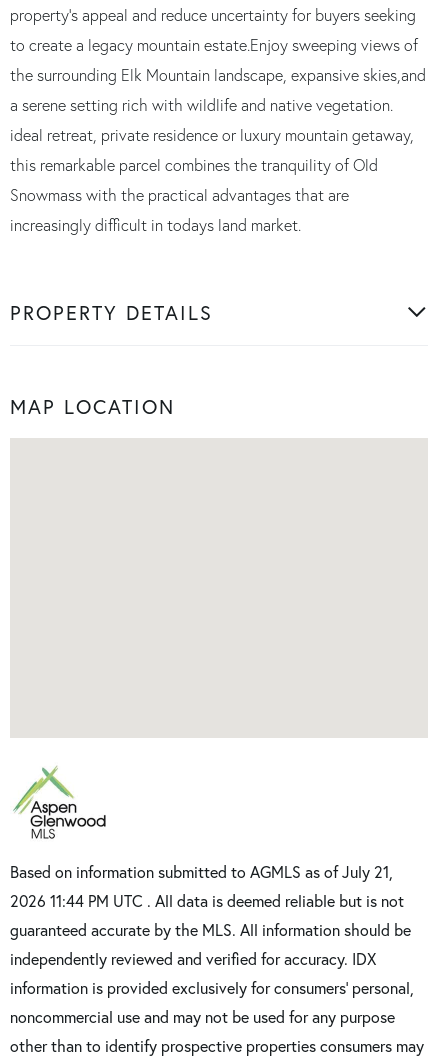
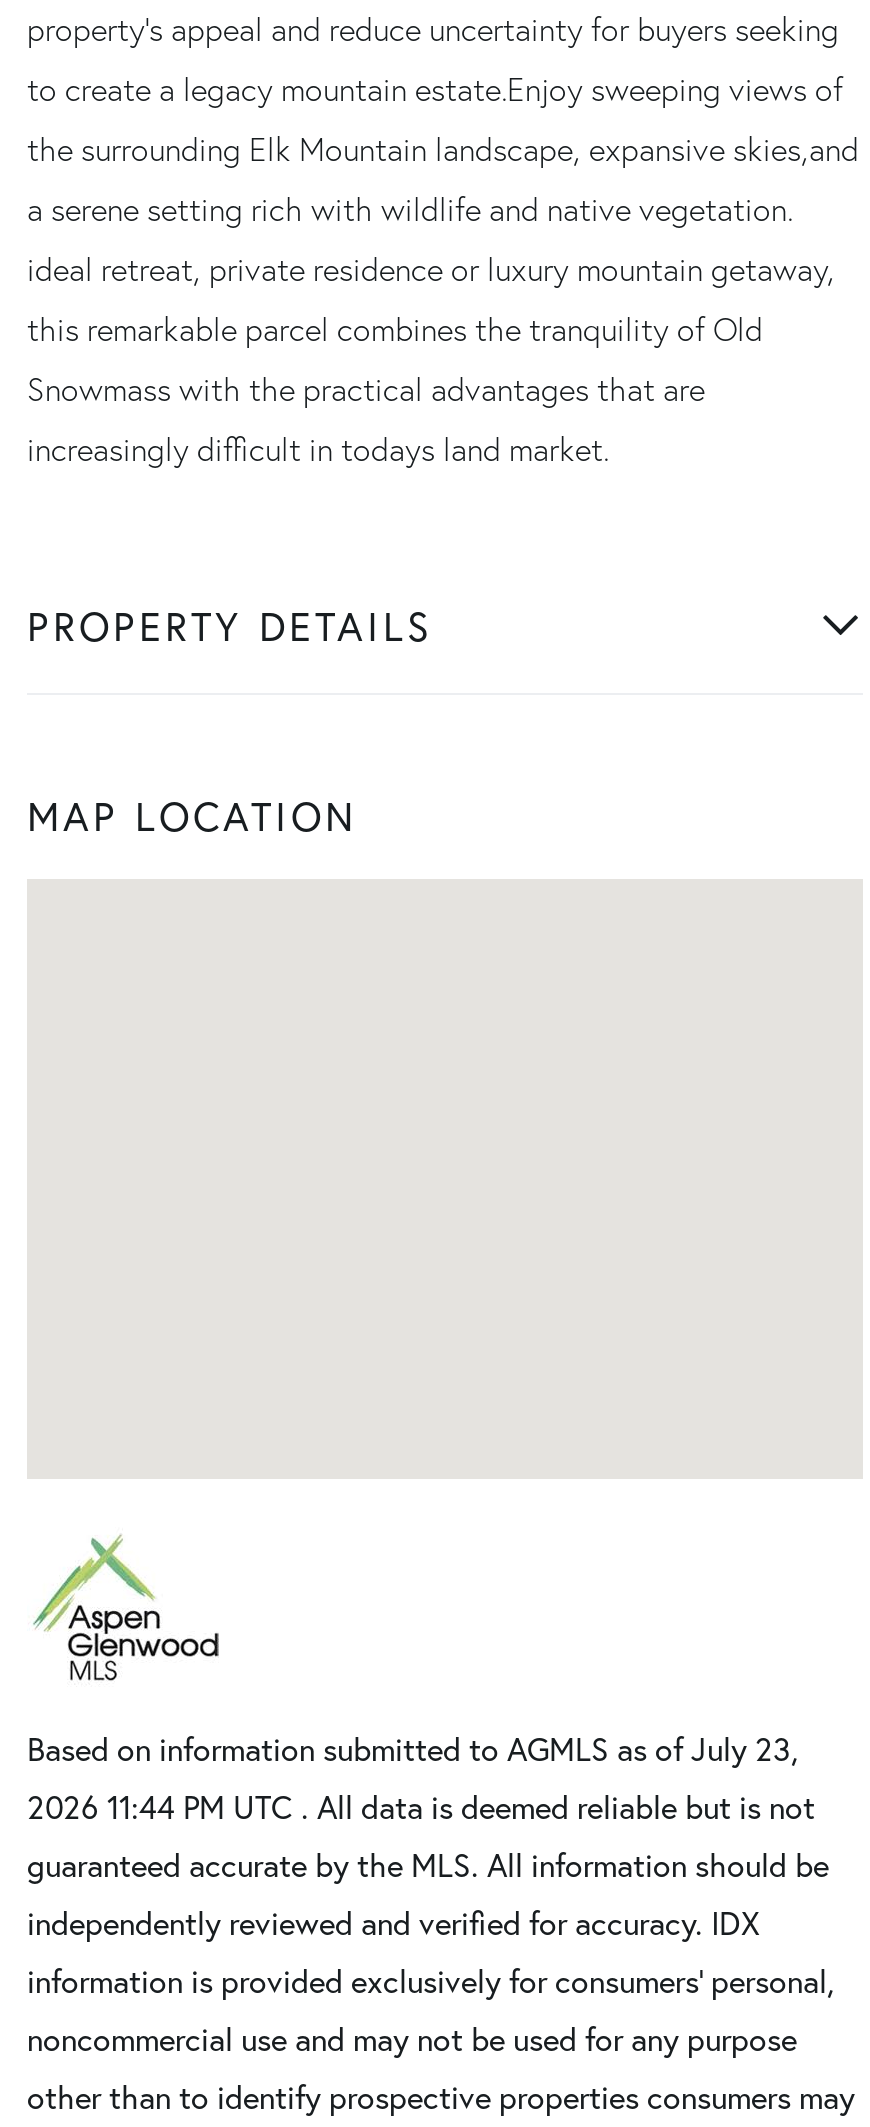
[10,862,393,882] Based on information submitted to AGMLS as of July 21, -> [27,1726,799,1768] Based on information submitted to AGMLS as of July 23,

